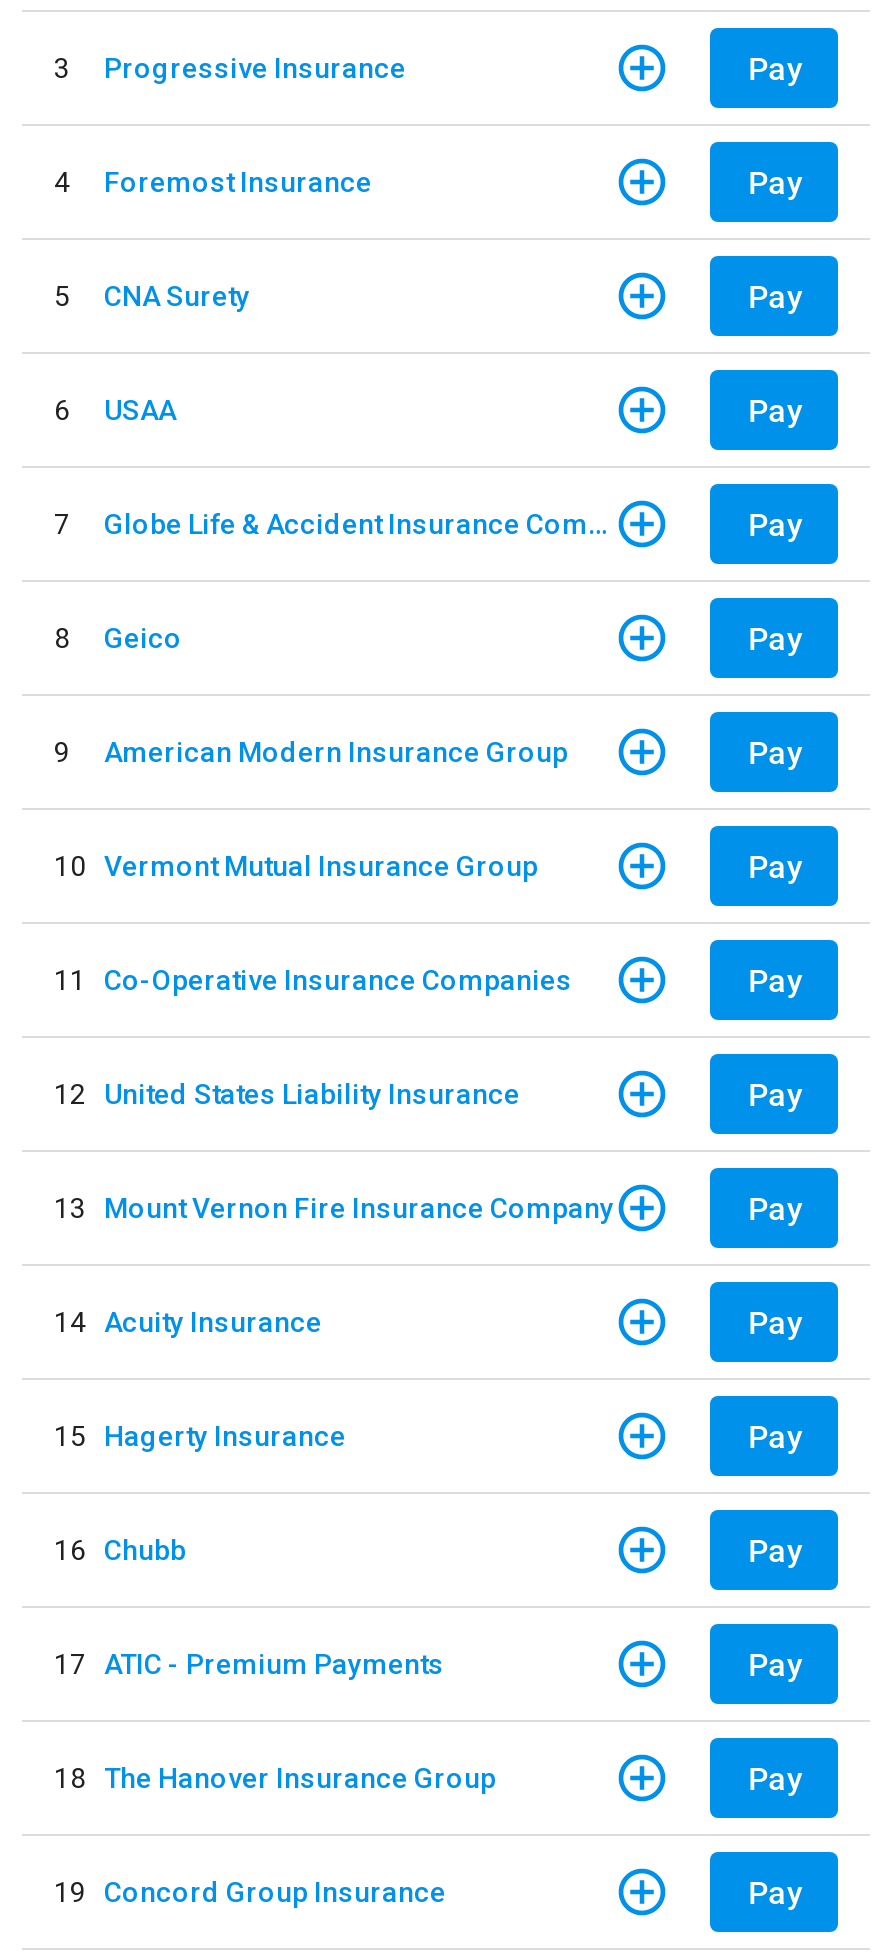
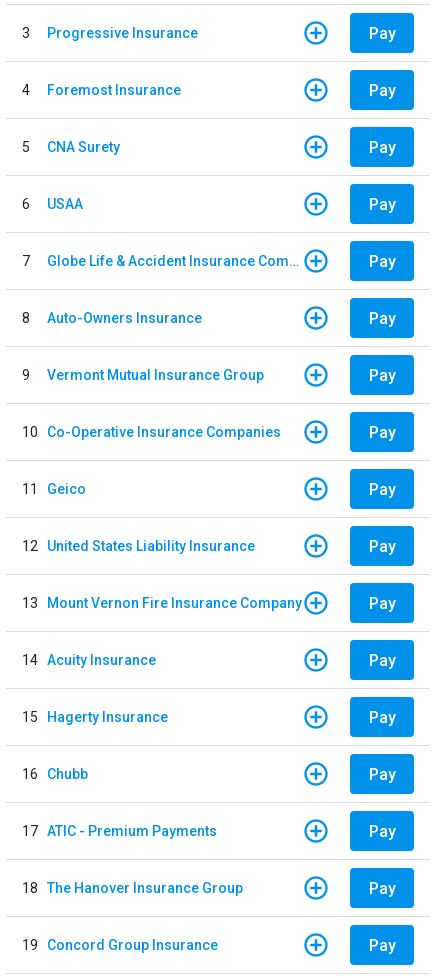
[104,621,182,653] Geico -> [47,309,202,325] Auto-Owners Insurance
[104,735,568,767] American Modern Insurance Group -> [47,366,264,382] Vermont Mutual Insurance Group
[54,849,538,881] 10 Vermont Mutual Insurance Group -> [22,423,281,439] 10 Co-Operative Insurance Companies
[54,963,572,995] 11 Co-Operative Insurance Companies -> [22,480,86,496] 11 Geico

